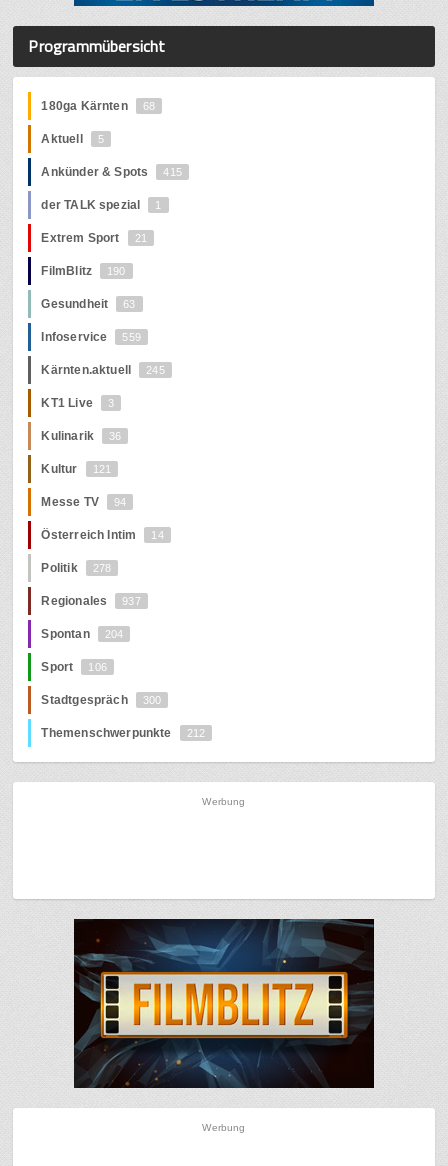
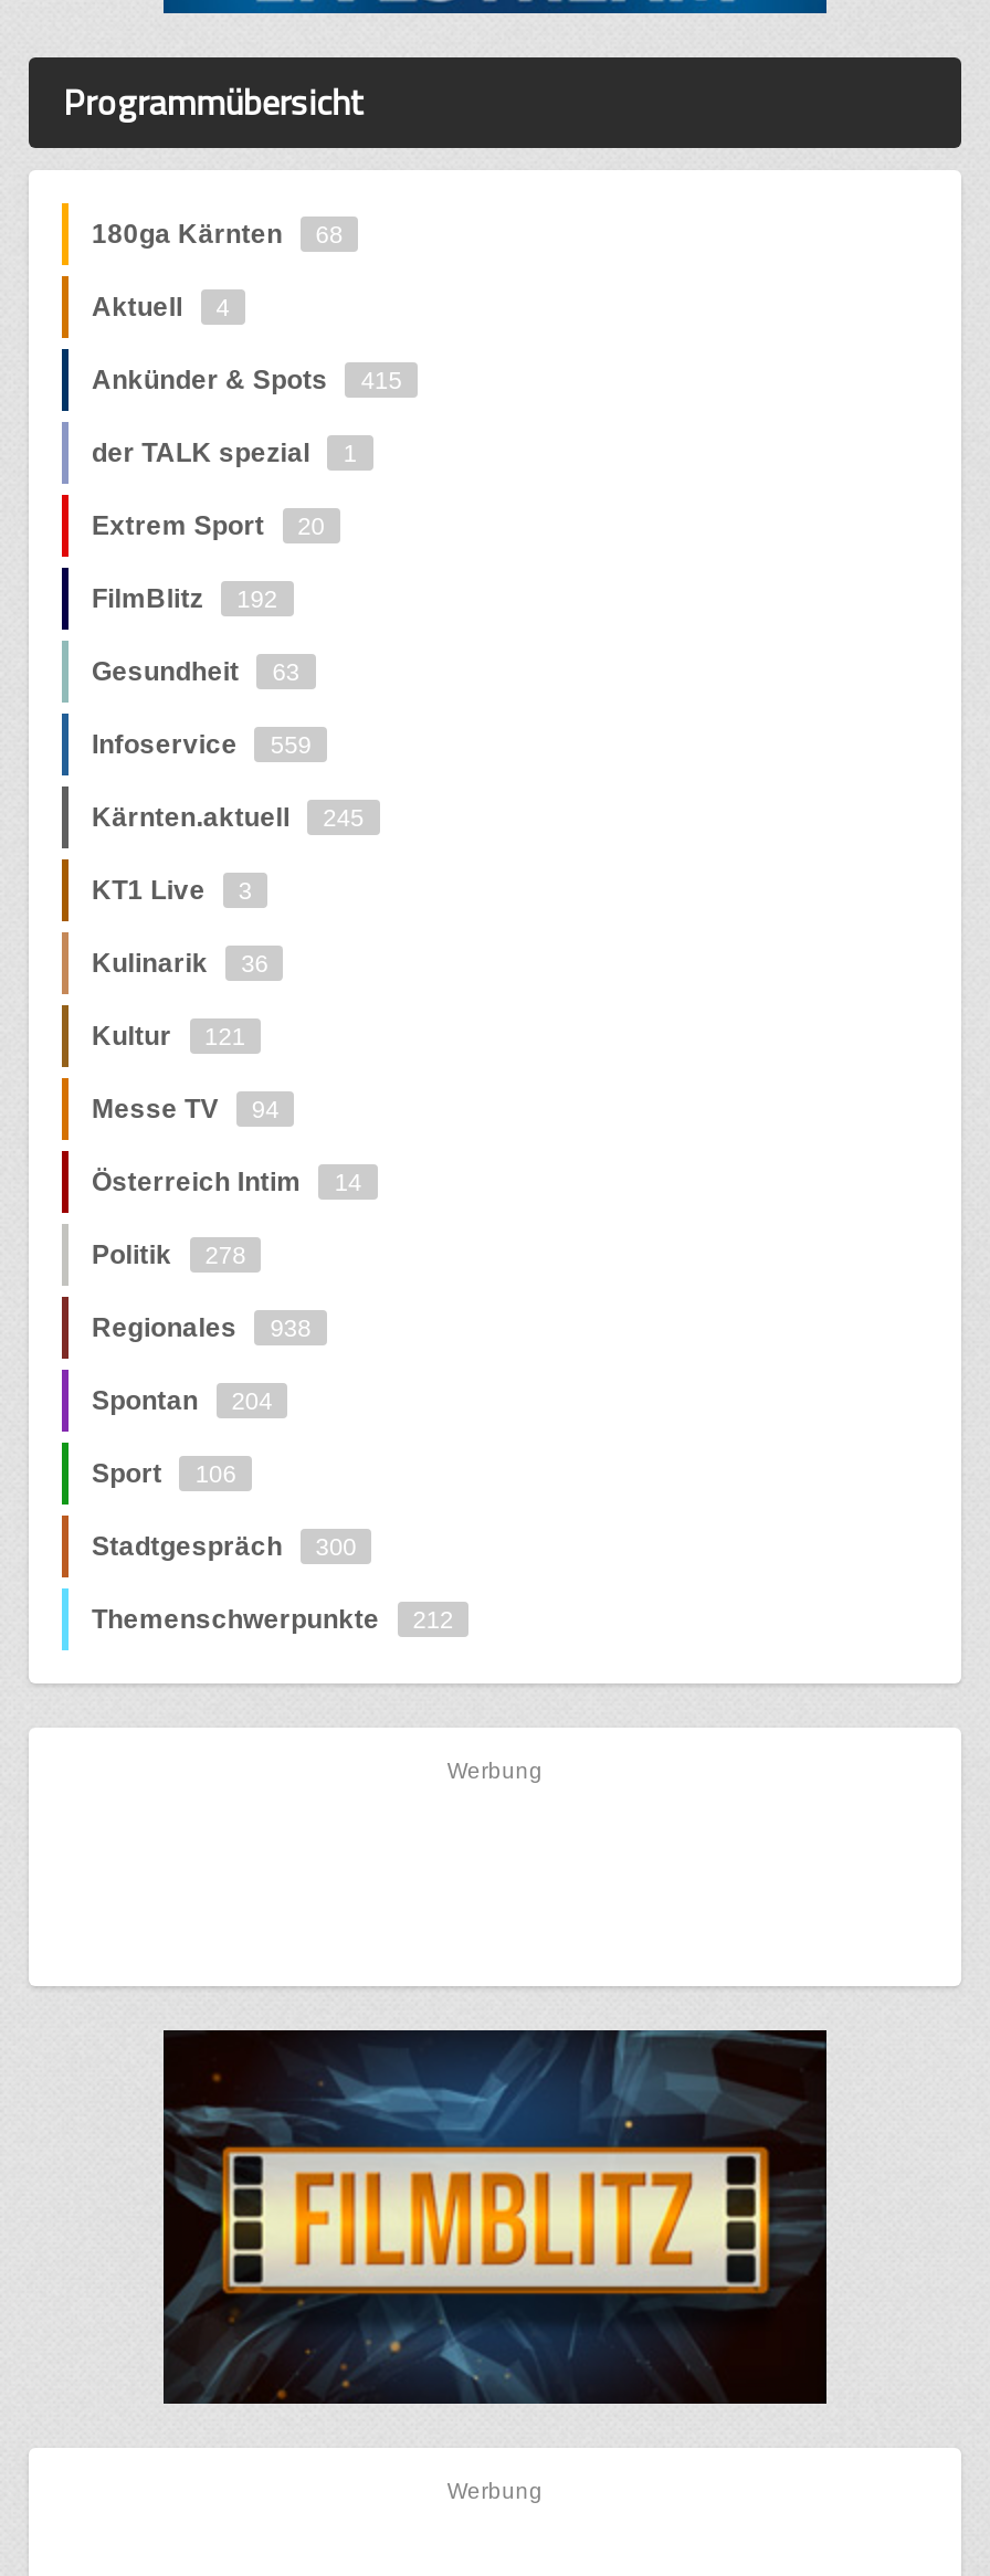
[41,132,104,146] Aktuell 5 -> [91,291,230,322] Aktuell 4
[41,231,147,245] Extrem Sport 21 -> [91,510,325,541] Extrem Sport 20
[41,264,126,278] FilmBlitz 190 -> [91,583,278,614] FilmBlitz 192
[41,594,141,608] Regionales 937 -> [91,1312,311,1343] Regionales 938

